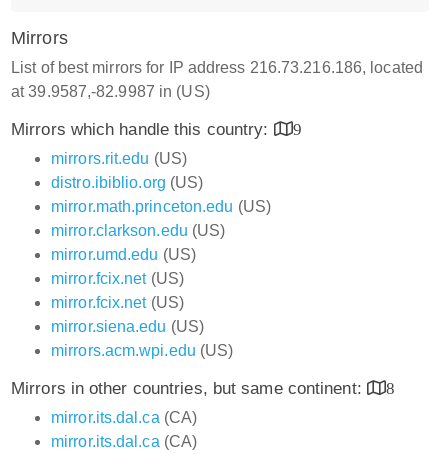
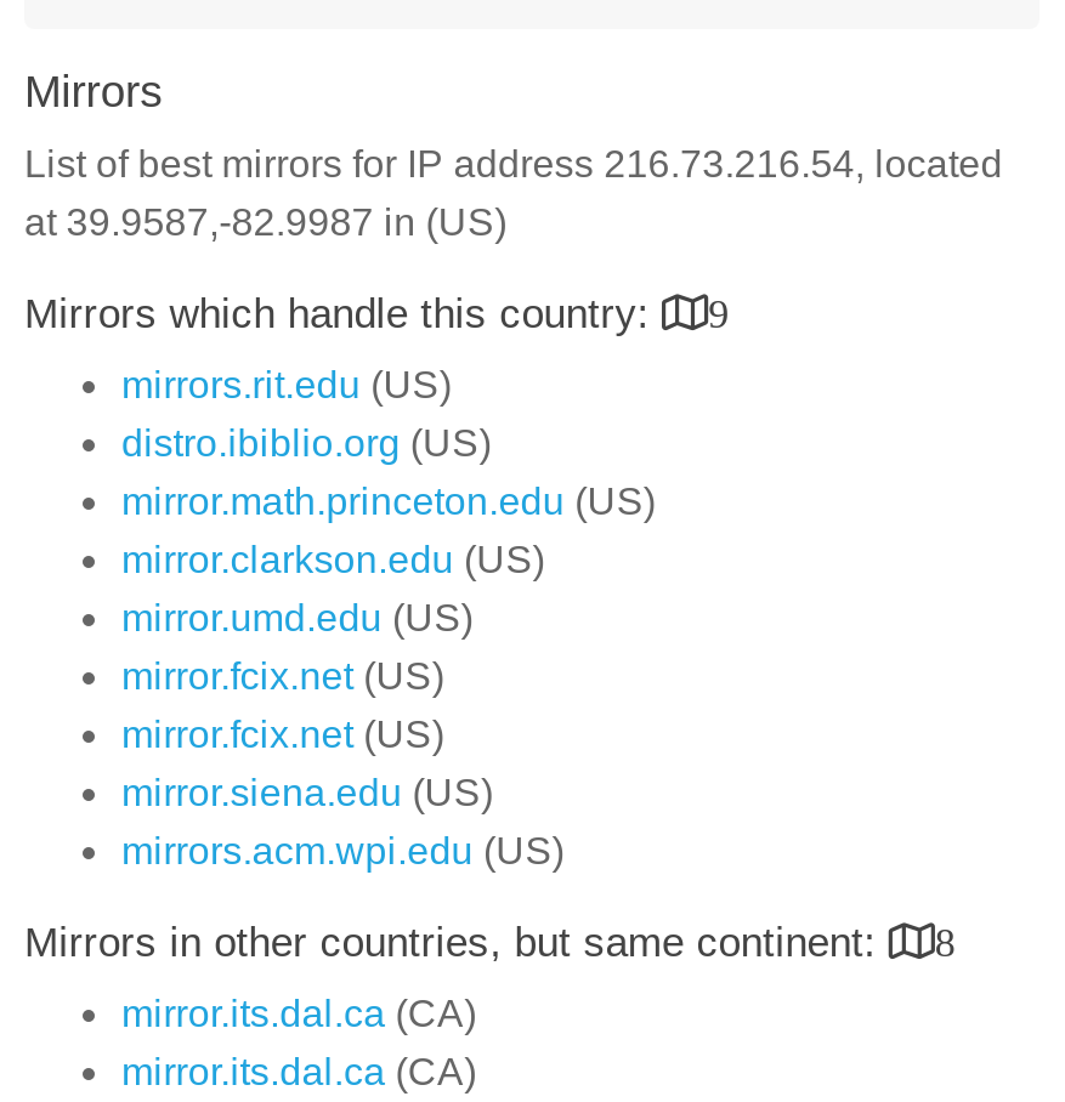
[11,59,423,76] List of best mirrors for IP address 216.73.216.186, located -> [24,143,1003,184] List of best mirrors for IP address 216.73.216.54, located

